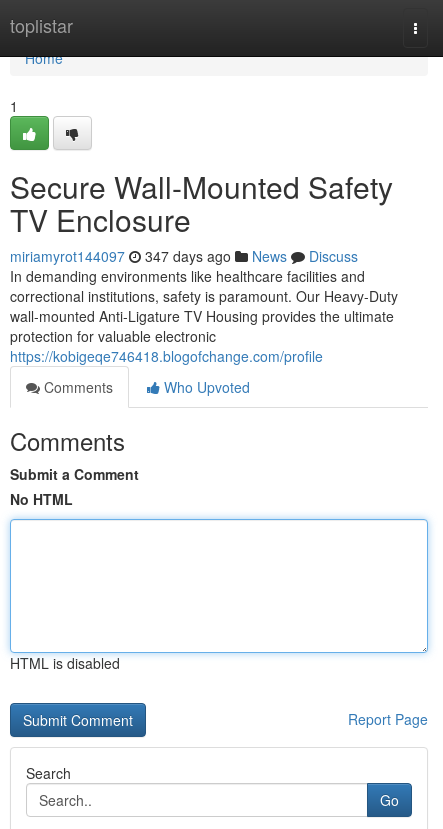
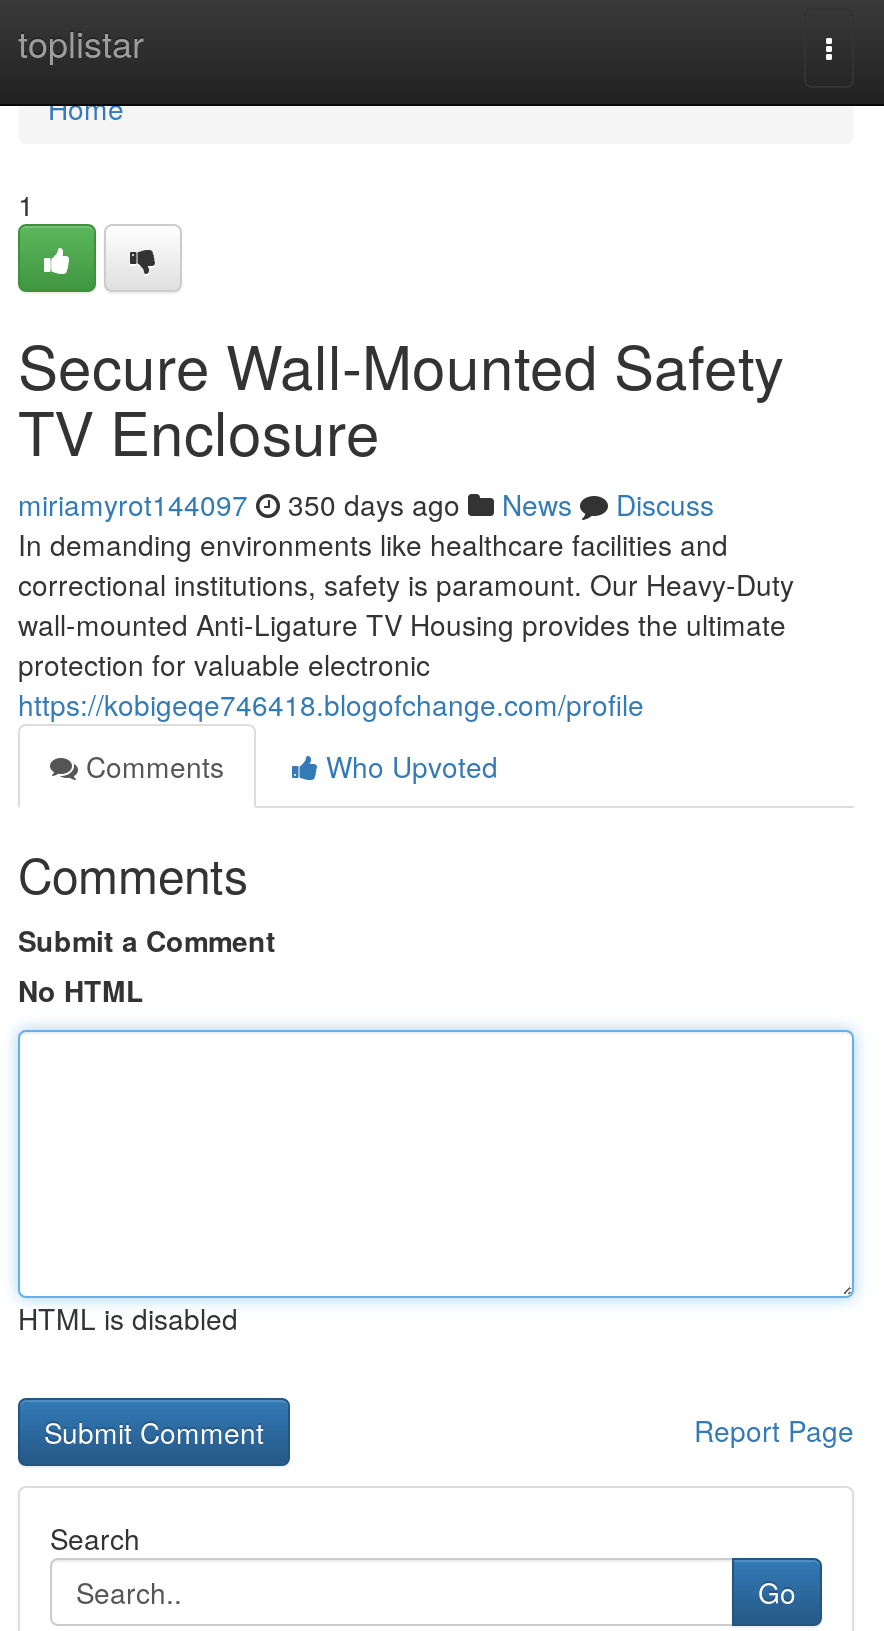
[10,246,358,266] miriamyrot144097 347 days ago News Discuss -> [18,484,714,524] miriamyrot144097 350 days ago News Discuss

